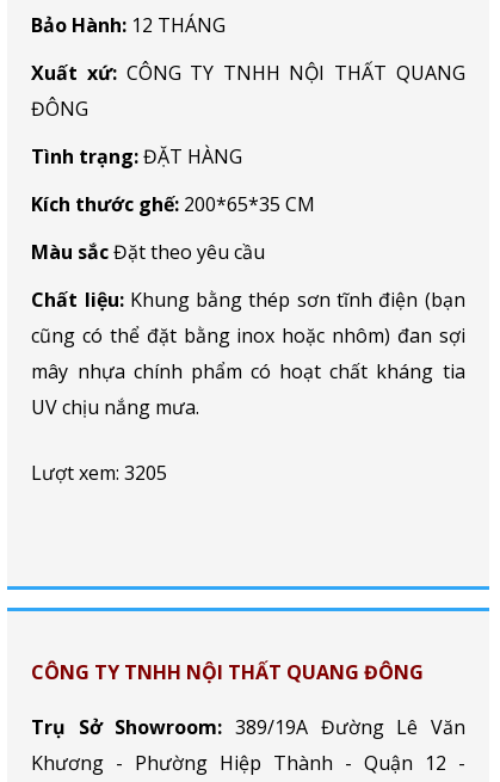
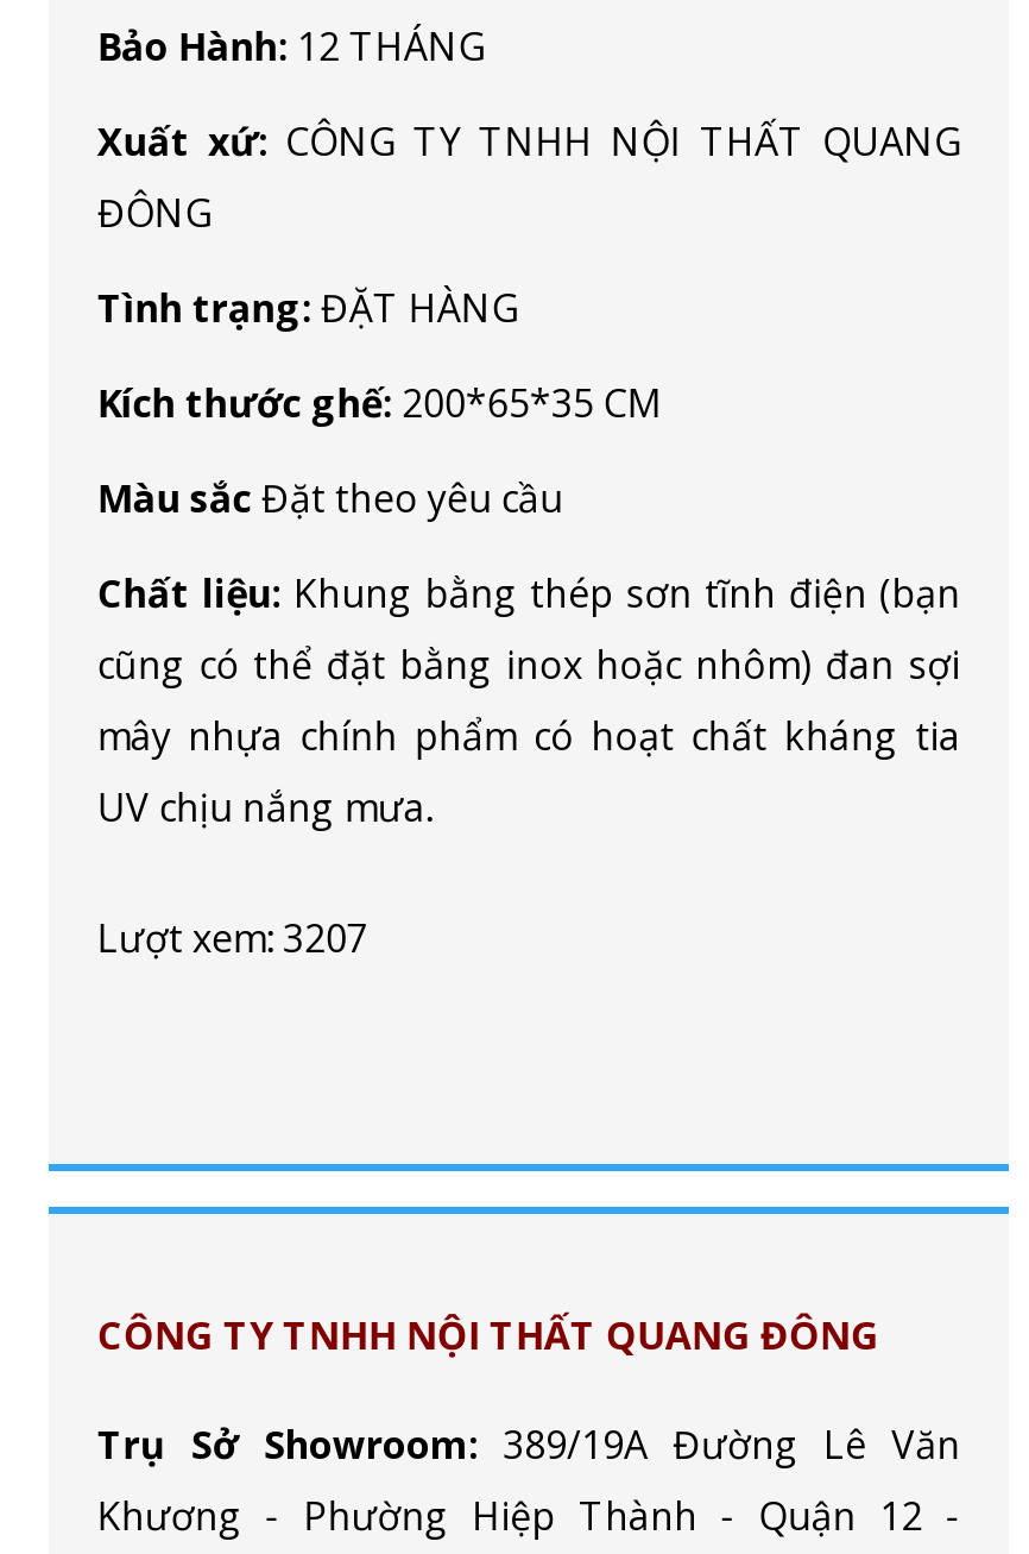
[32,460,168,486] Lượt xem: 3205 -> [97,913,368,965] Lượt xem: 3207

